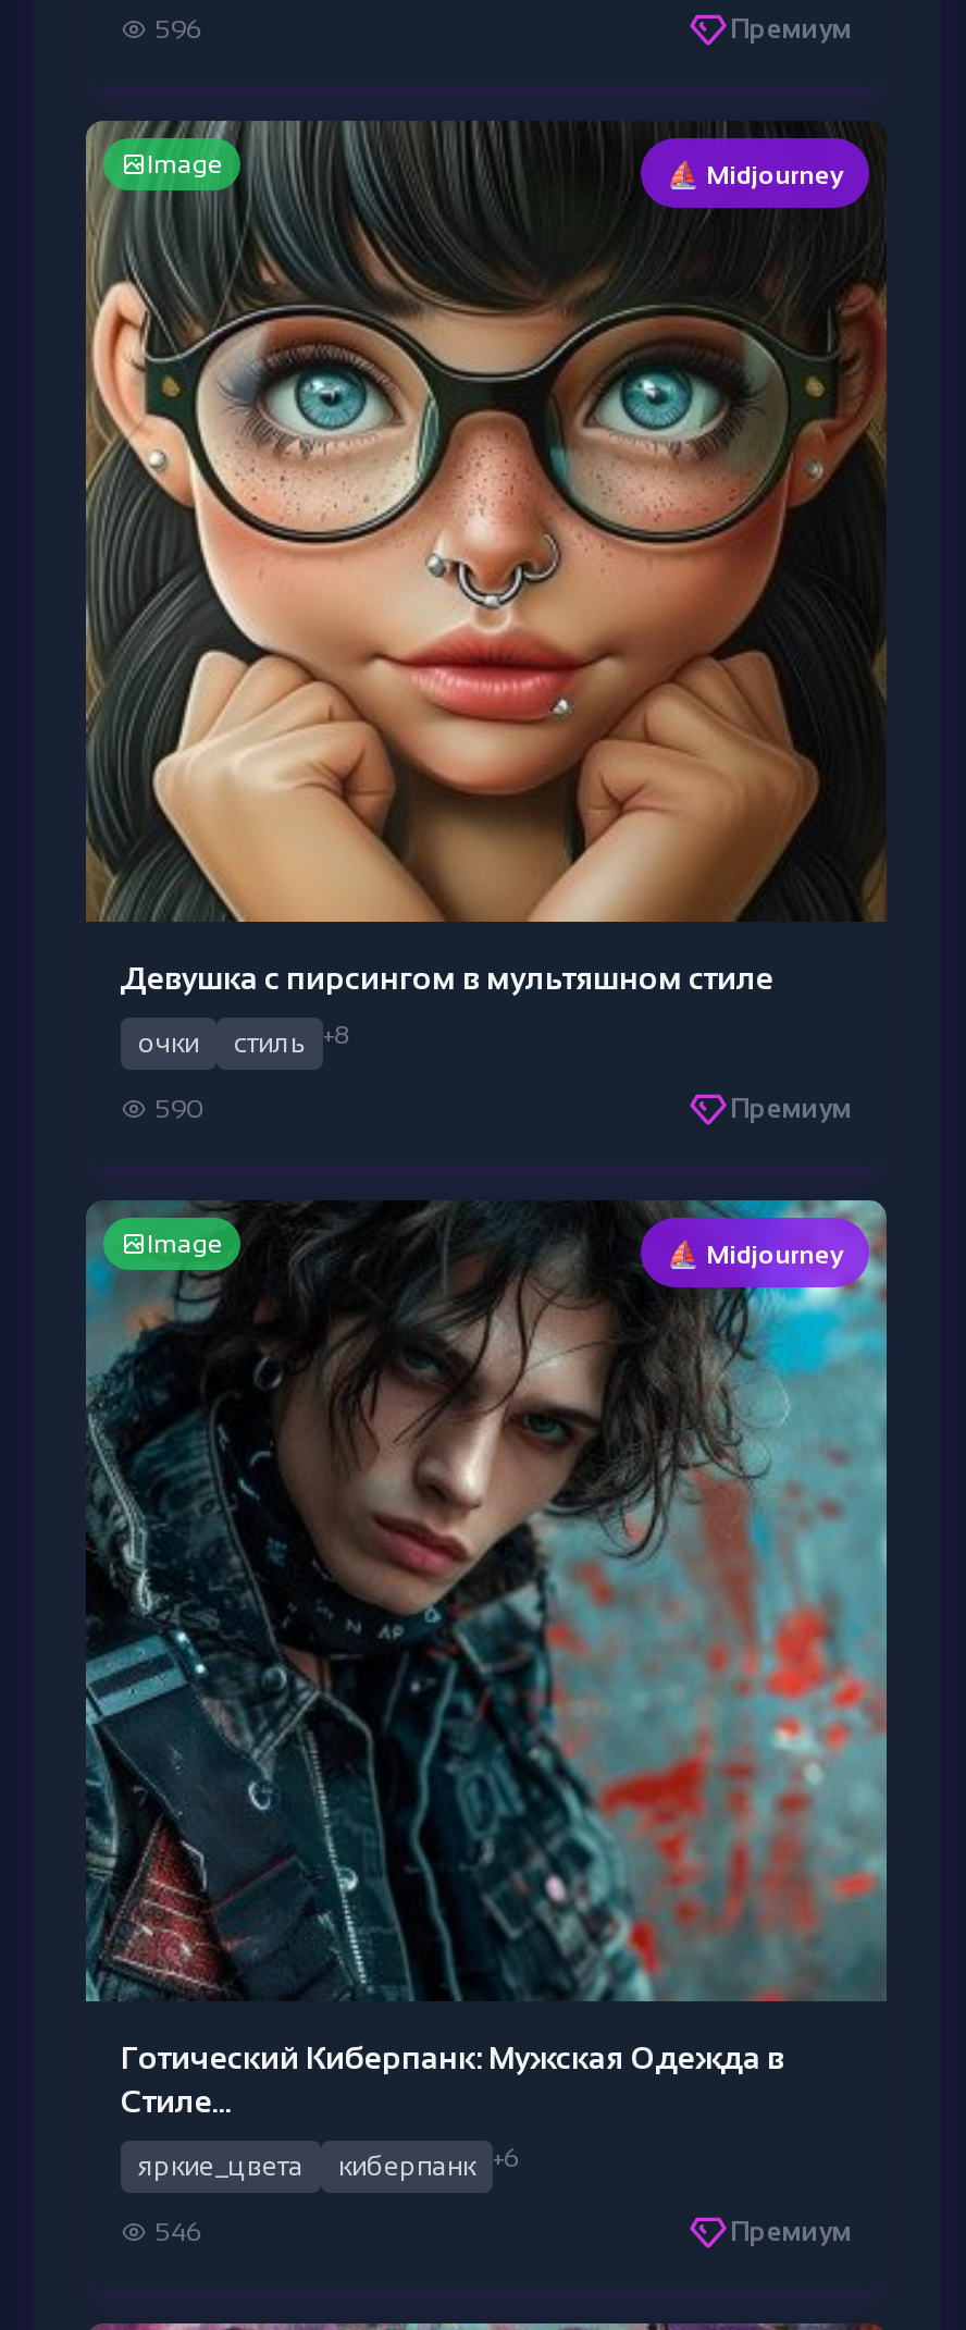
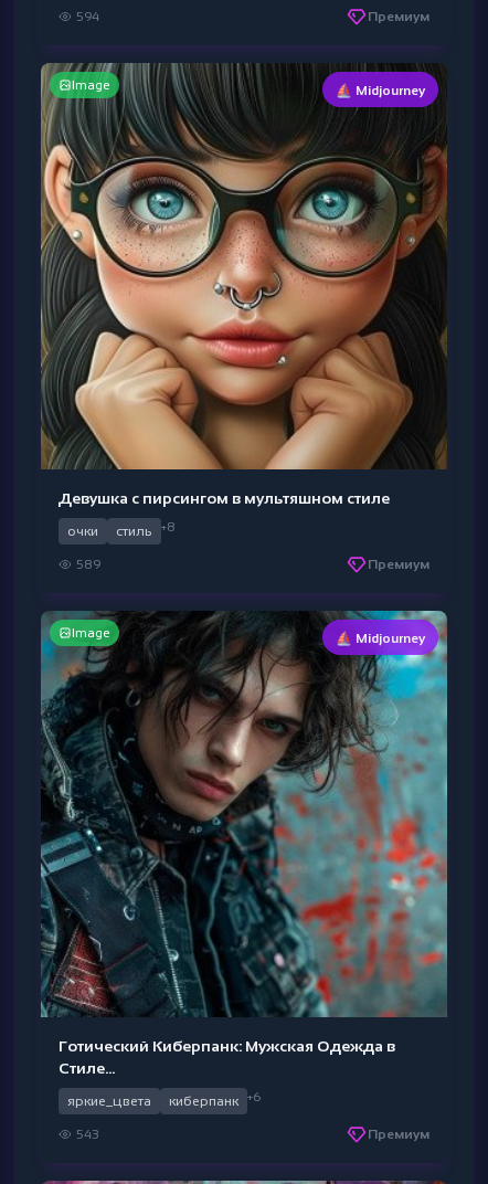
[156,15,201,45] 596 -> [76,9,99,25] 594
[156,1095,206,1125] 590 -> [76,557,100,573] 589
[156,2218,201,2248] 546 -> [76,1127,99,1142] 543

